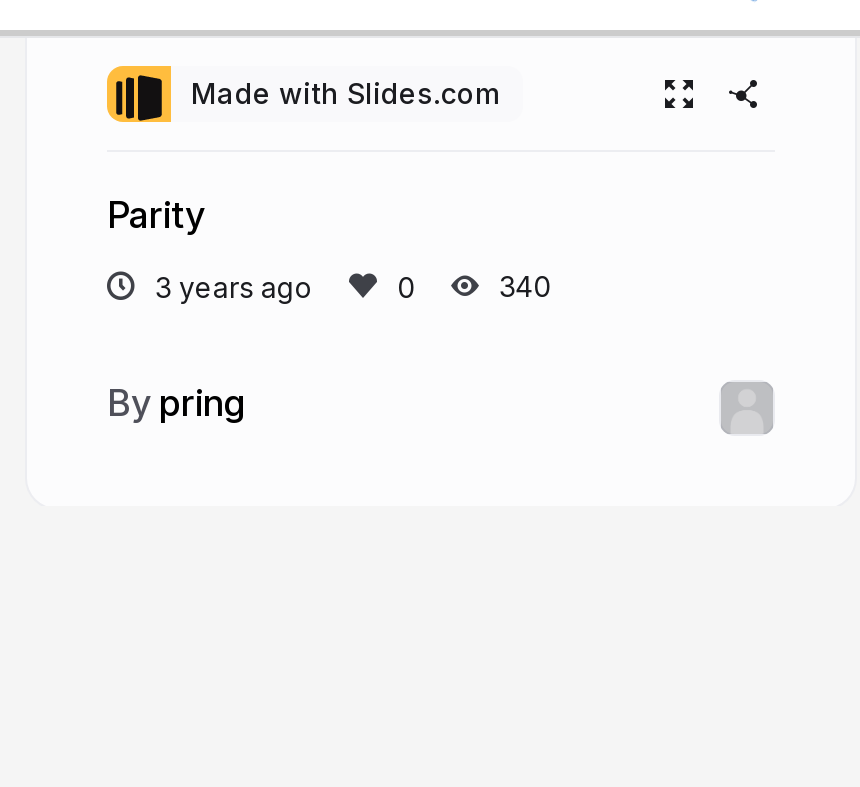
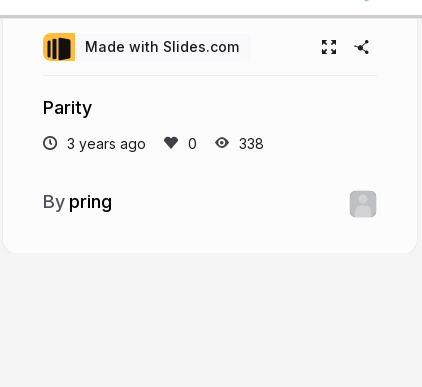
[499,269,551,303] 340 -> [239,135,264,152] 338

